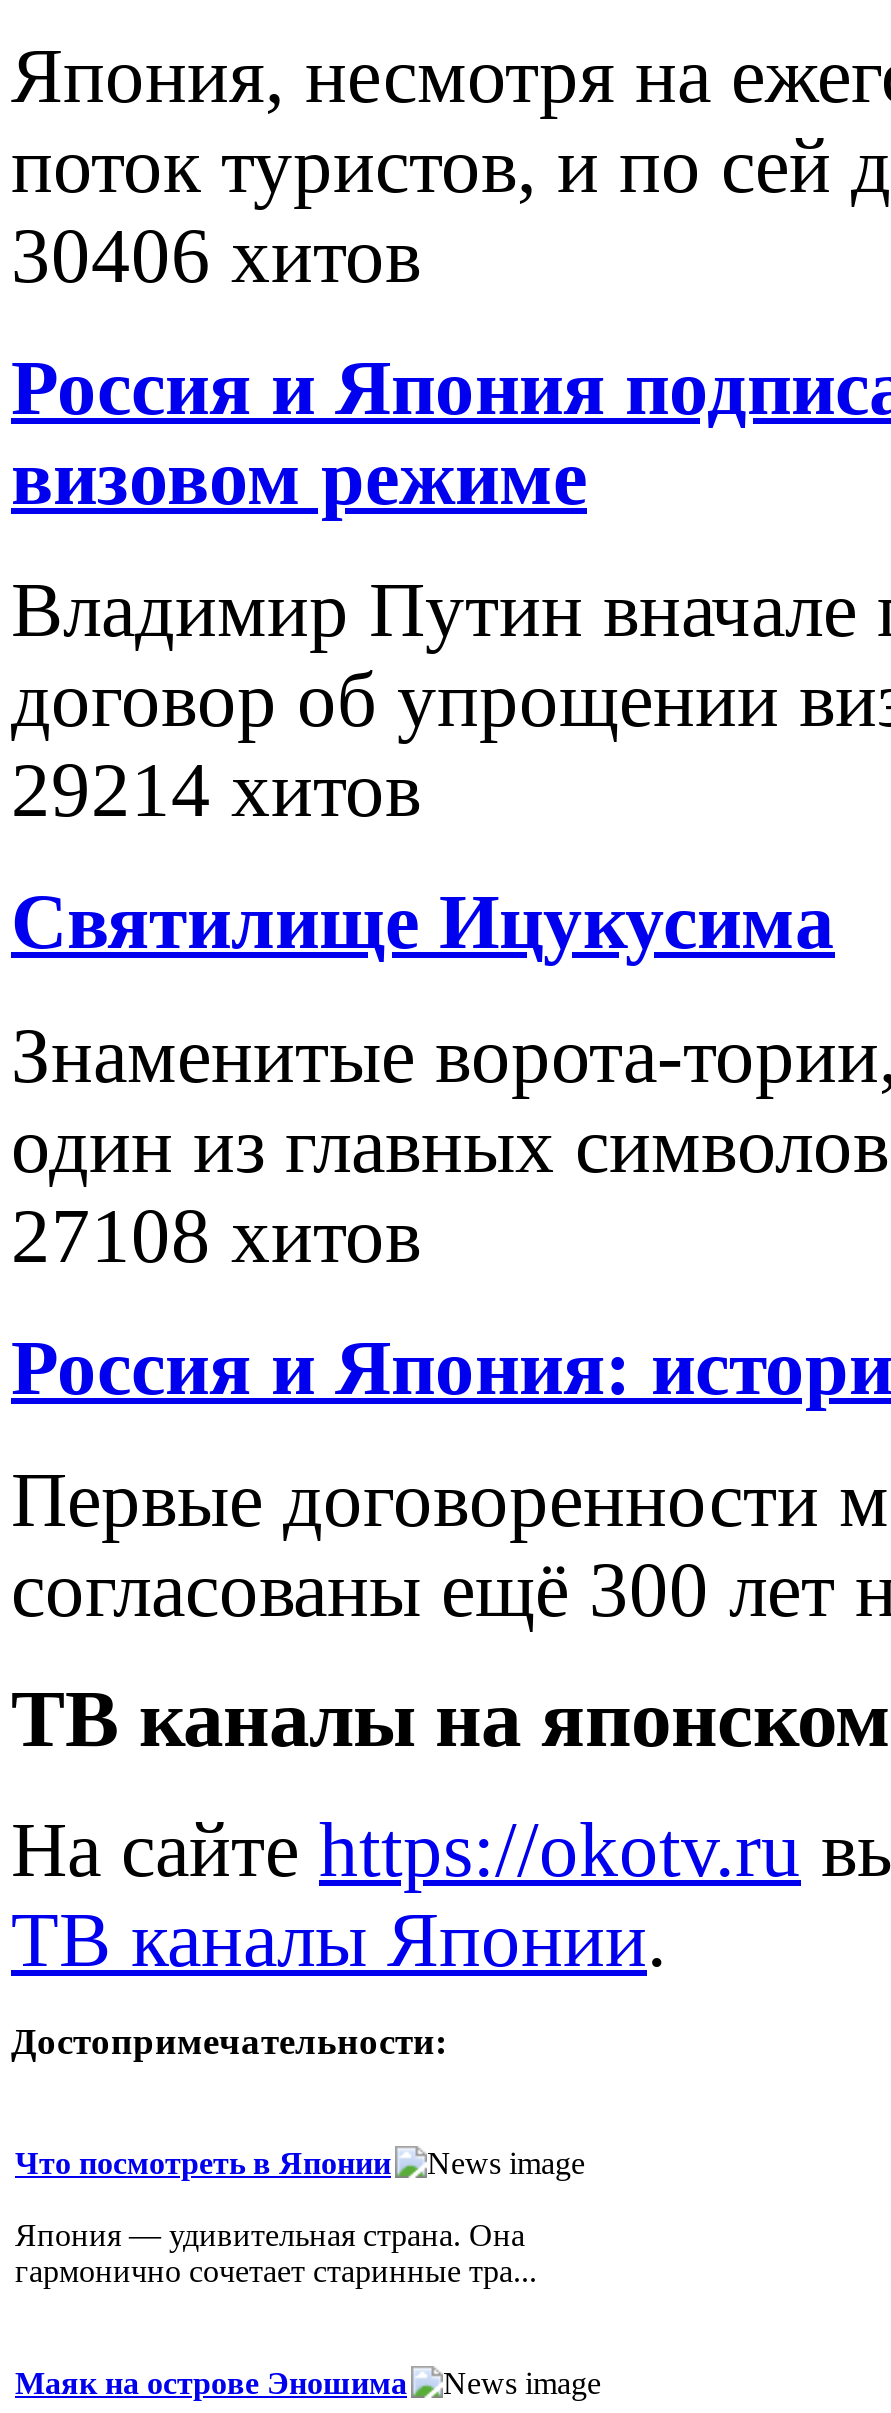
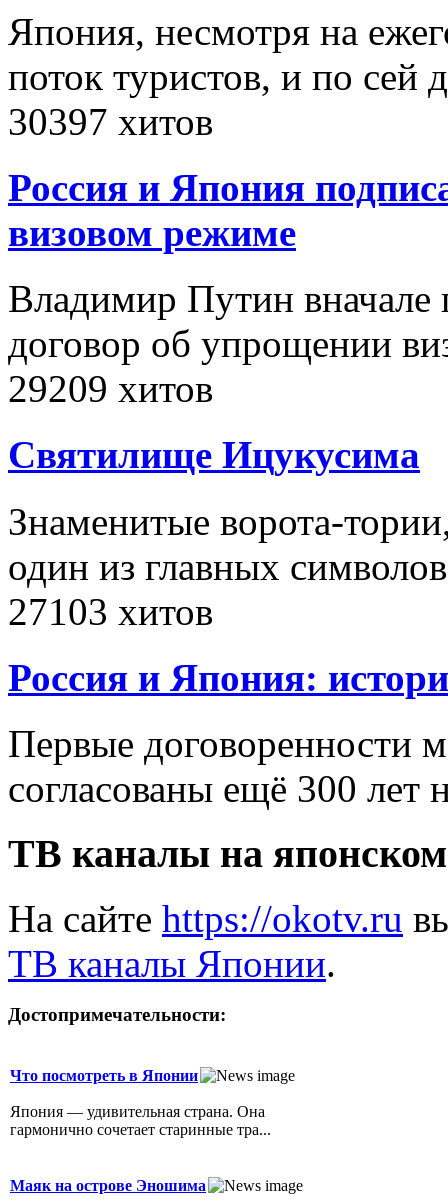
[11,211,421,297] 30406 хитов -> [8,100,213,143] 30397 хитов
[11,746,421,832] 29214 хитов -> [8,367,213,410] 29209 хитов
[11,1192,421,1278] 27108 хитов -> [8,590,213,633] 27103 хитов

